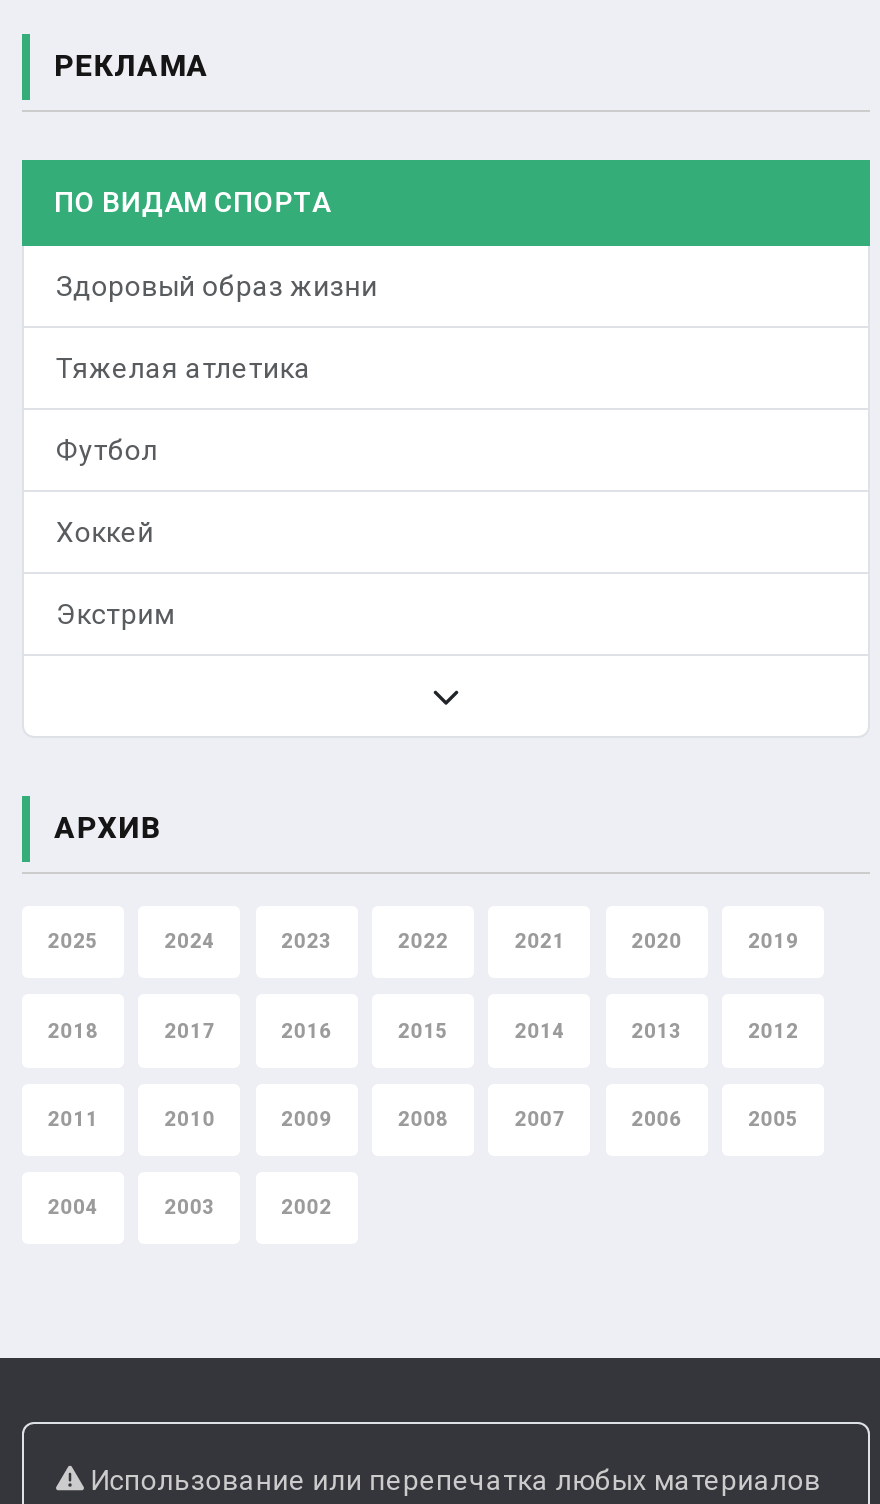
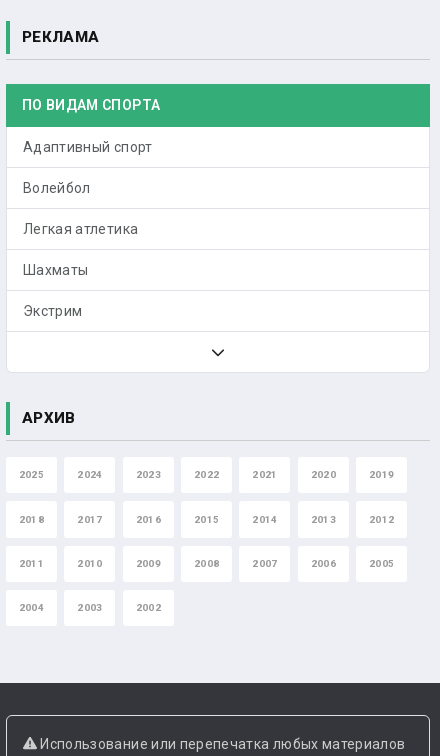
[56,270,378,302] Здоровый образ жизни -> [23,139,153,155] Адаптивный спорт
[56,352,311,384] Тяжелая атлетика -> [23,180,91,196] Волейбол
[56,434,158,466] Футбол -> [23,221,138,237] Легкая атлетика
[56,516,154,548] Хоккей -> [23,262,88,278] Шахматы

